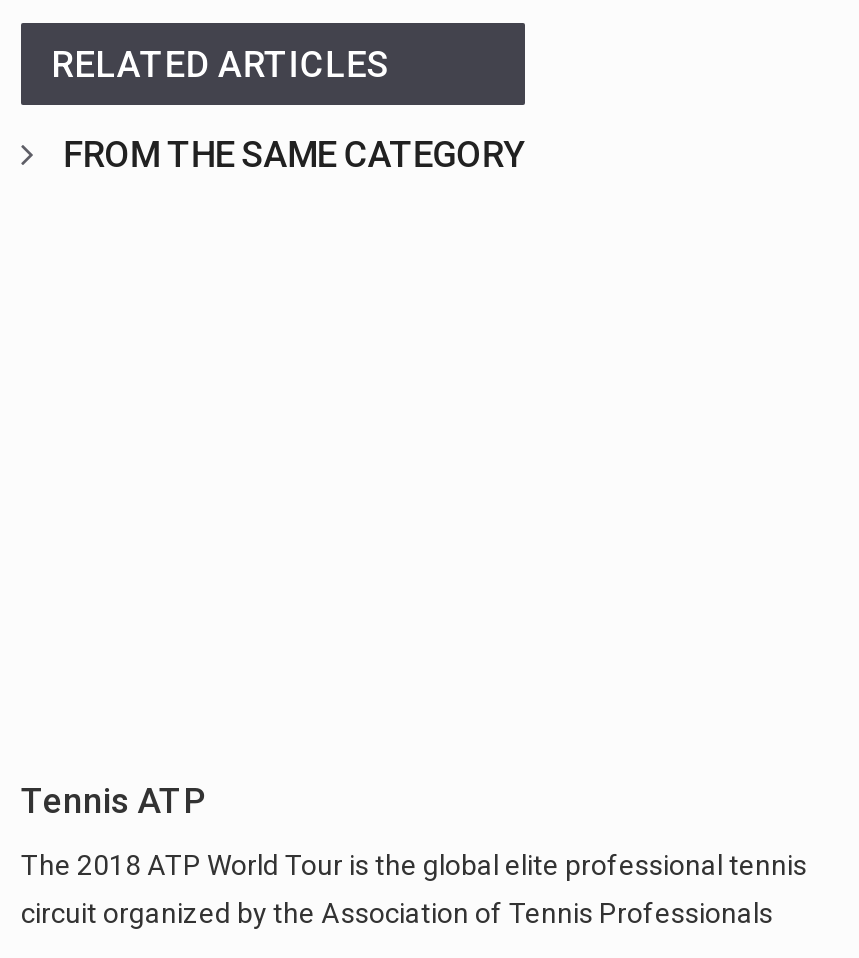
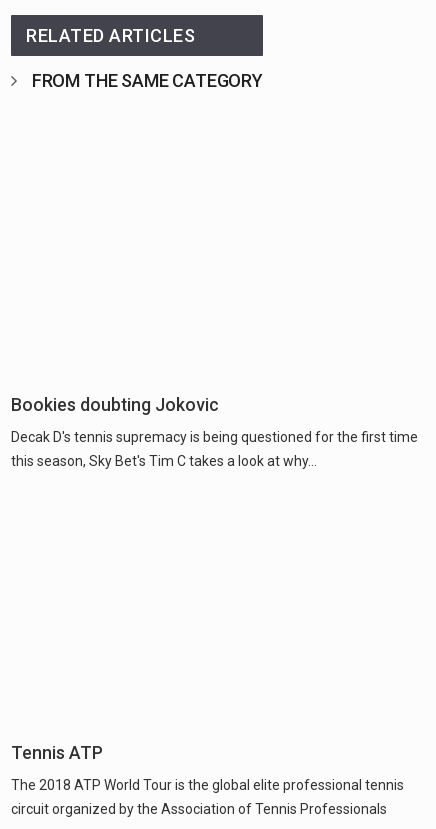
none -> [11,395,418,469] Bookies doubting Jokovic | Decak D's tennis supremacy is being questioned for the first time | this season, Sky Bet's Tim C takes a look at why...

